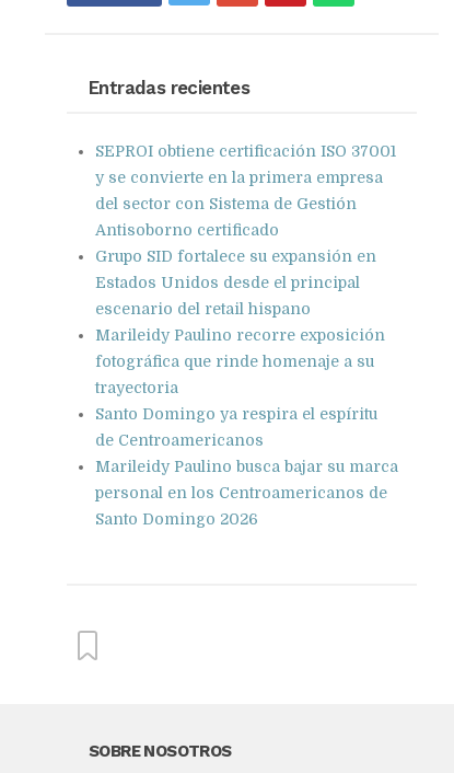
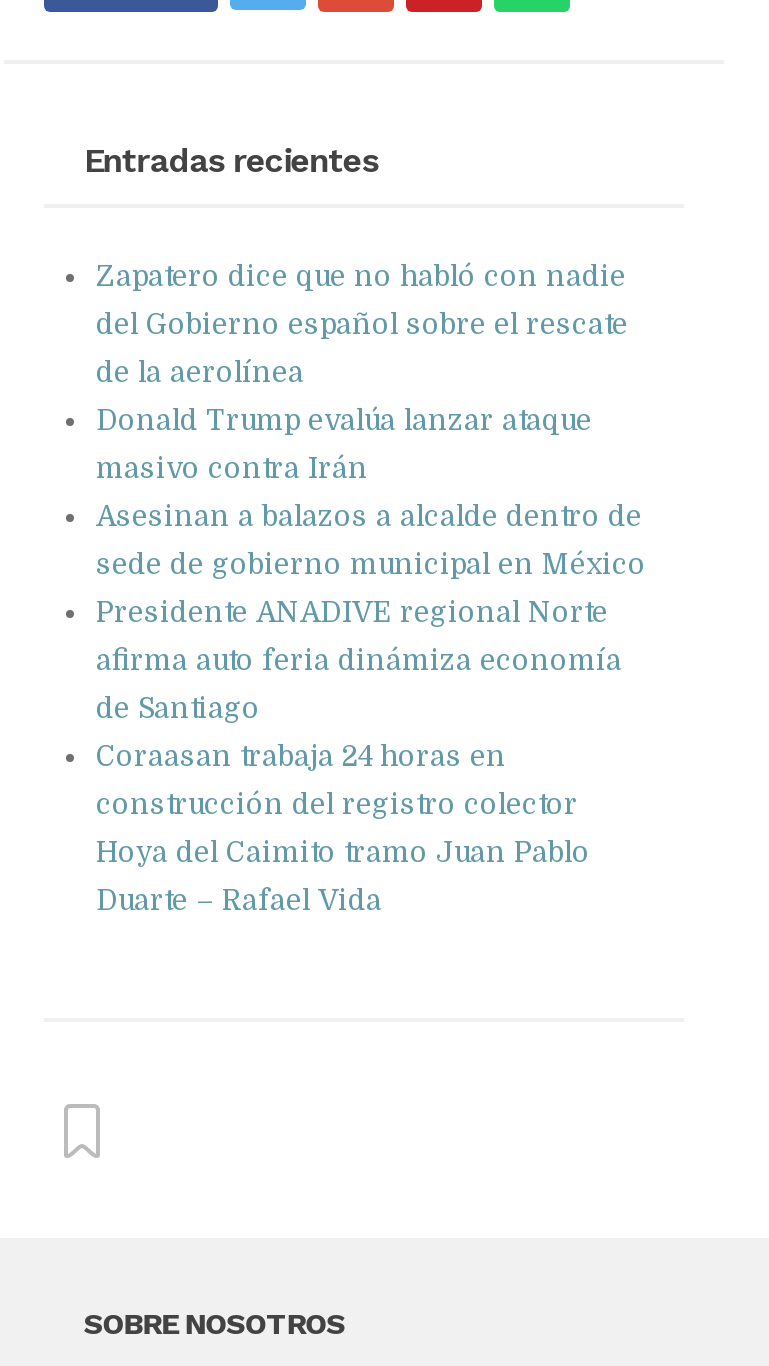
[95,142,398,527] SEPROI obtiene certificación ISO 37001 | y se convierte en la primera empresa | del sector con Sistema de Gestión | Antisoborno certificado | Grupo SID fortalece su expansión en | Estados Unidos desde el principal | escenario del retail hispano | Marileidy Paulino recorre exposición | fotográfica que rinde homenaje a su | trayectoria | Santo Domingo ya respira el espíritu | de Centroamericanos | Marileidy Paulino busca bajar su marca | personal en los Centroamericanos de | Santo Domingo 2026 -> [96,259,646,915] Zapatero dice que no habló con nadie | del Gobierno español sobre el rescate | de la aerolínea | Donald Trump evalúa lanzar ataque | masivo contra Irán | Asesinan a balazos a alcalde dentro de | sede de gobierno municipal en México | Presidente ANADIVE regional Norte | afirma auto feria dinámiza economía | de Santiago | Coraasan trabaja 24 horas en | construcción del registro colector | Hoya del Caimito tramo Juan Pablo | Duarte – Rafael Vida

